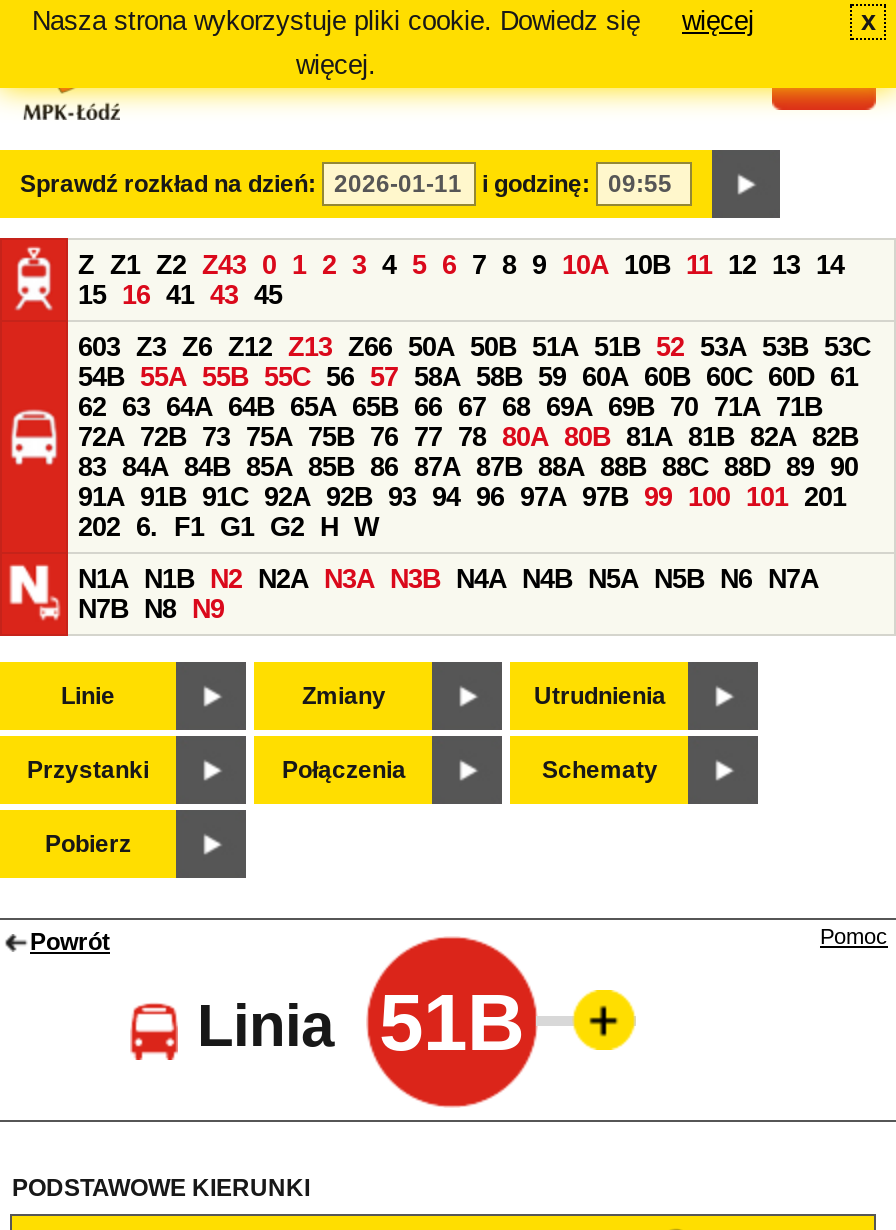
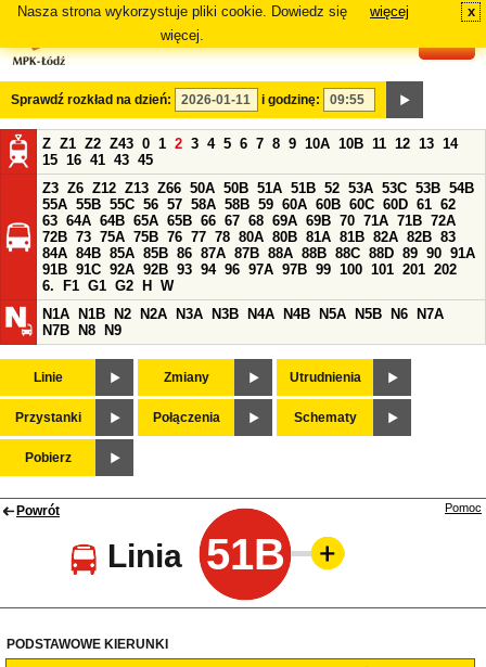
[78,332,870,542] 603 Z3 Z6 Z12 Z13 Z66 50A 50B 51A 51B 52 53A 53B 53C | 54B 55A 55B 55C 56 57 58A 58B 59 60A 60B 60C 60D 61 | 62 63 64A 64B 65A 65B 66 67 68 69A 69B 70 71A 71B | 72A 72B 73 75A 75B 76 77 78 80A 80B 81A 81B 82A 82B | 83 84A 84B 85A 85B 86 87A 87B 88A 88B 88C 88D 89 90 | 91A 91B 91C 92A 92B 93 94 96 97A 97B 99 100 101 201 | 202 6. F1 G1 G2 H W -> [42,180,475,294] Z3 Z6 Z12 Z13 Z66 50A 50B 51A 51B 52 53A 53C 53B 54B | 55A 55B 55C 56 57 58A 58B 59 60A 60B 60C 60D 61 62 | 63 64A 64B 65A 65B 66 67 68 69A 69B 70 71A 71B 72A | 72B 73 75A 75B 76 77 78 80A 80B 81A 81B 82A 82B 83 | 84A 84B 85A 85B 86 87A 87B 88A 88B 88C 88D 89 90 91A | 91B 91C 92A 92B 93 94 96 97A 97B 99 100 101 201 202 | 6. F1 G1 G2 H W

